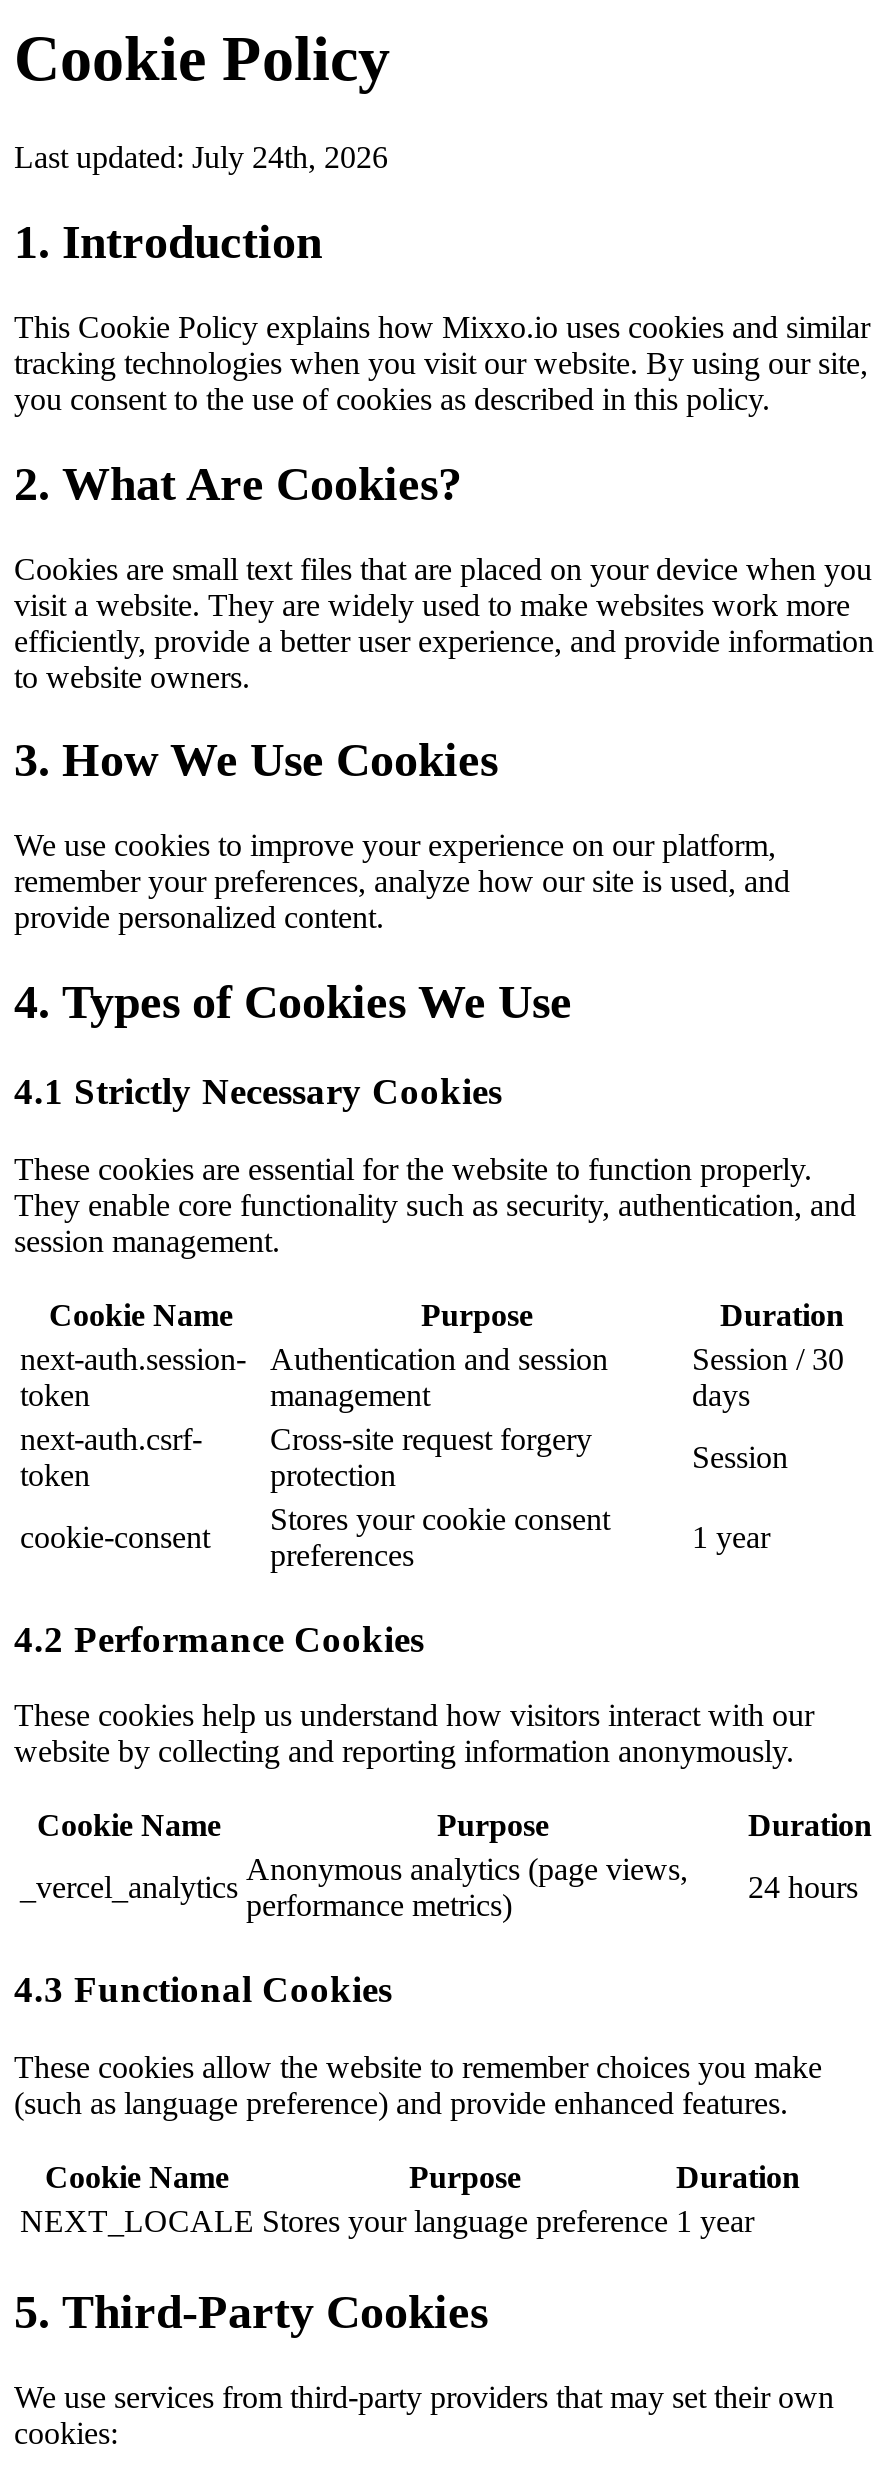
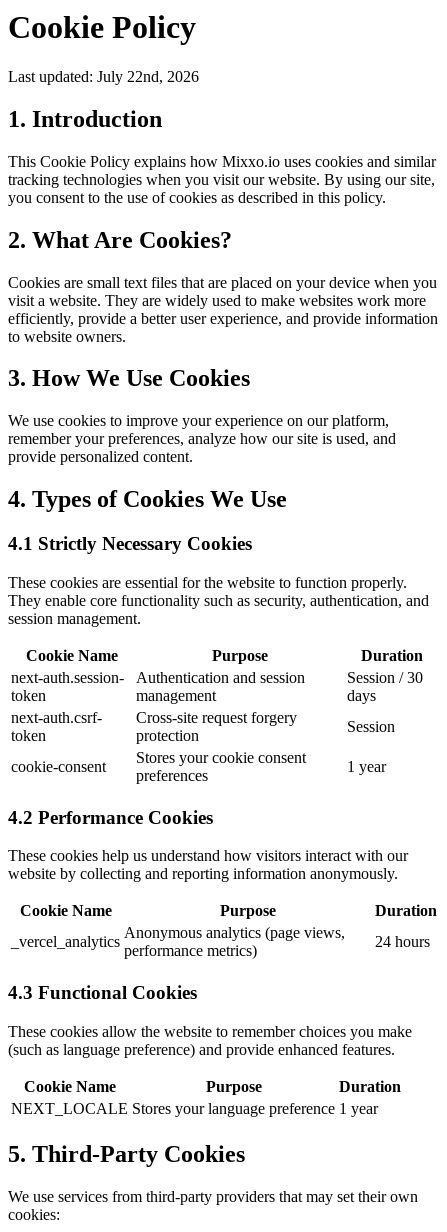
[14,140,388,174] Last updated: July 24th, 2026 -> [8,68,199,85] Last updated: July 22nd, 2026

